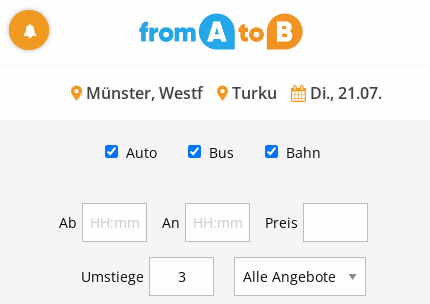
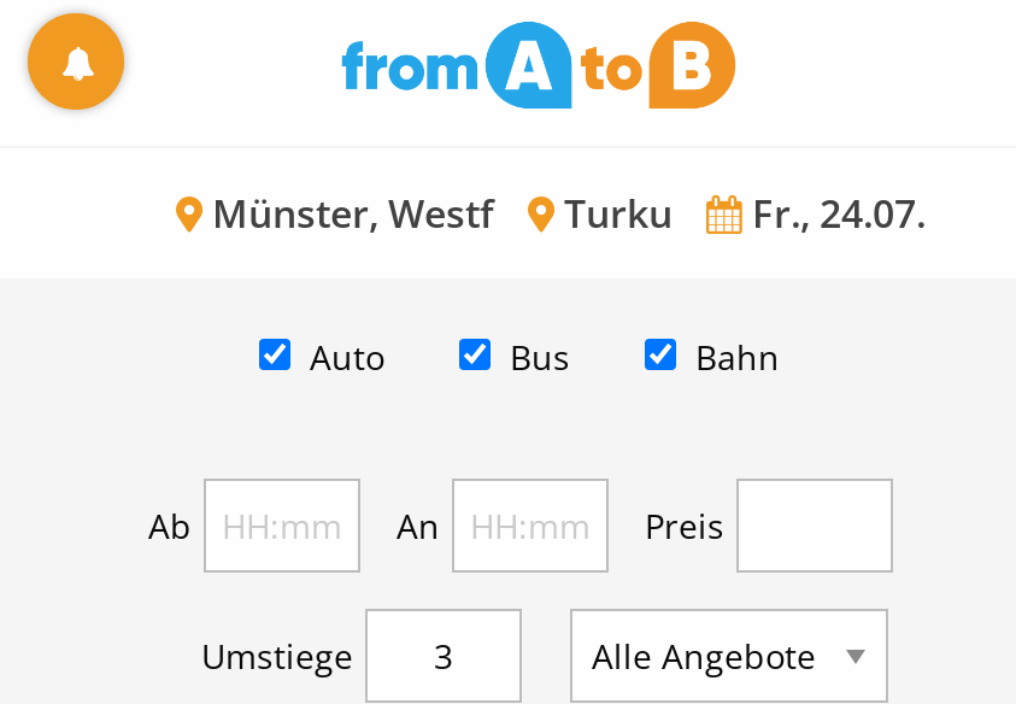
[81,81,381,103] Münster, Westf Turku Di., 21.07. -> [202,186,926,239] Münster, Westf Turku Fr., 24.07.

